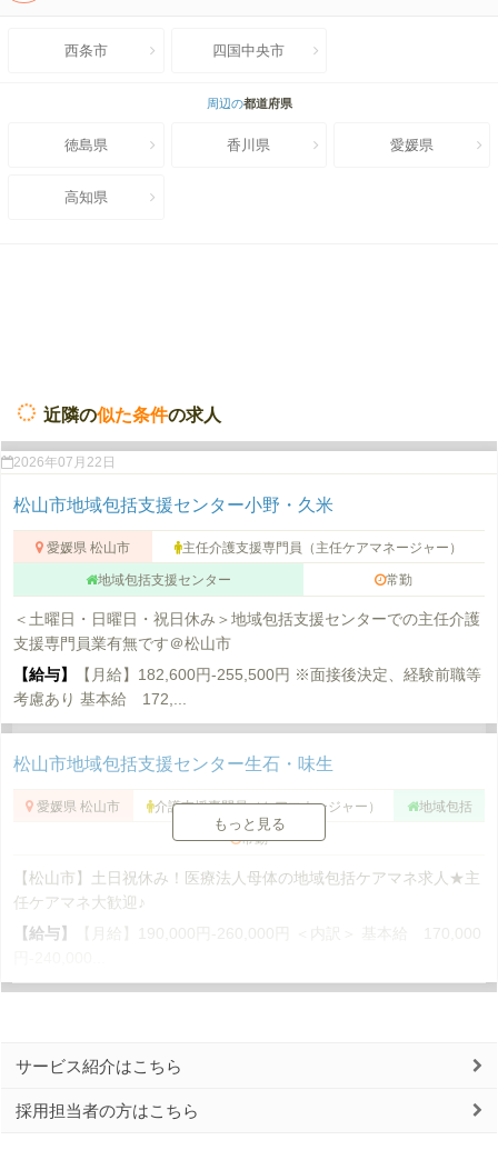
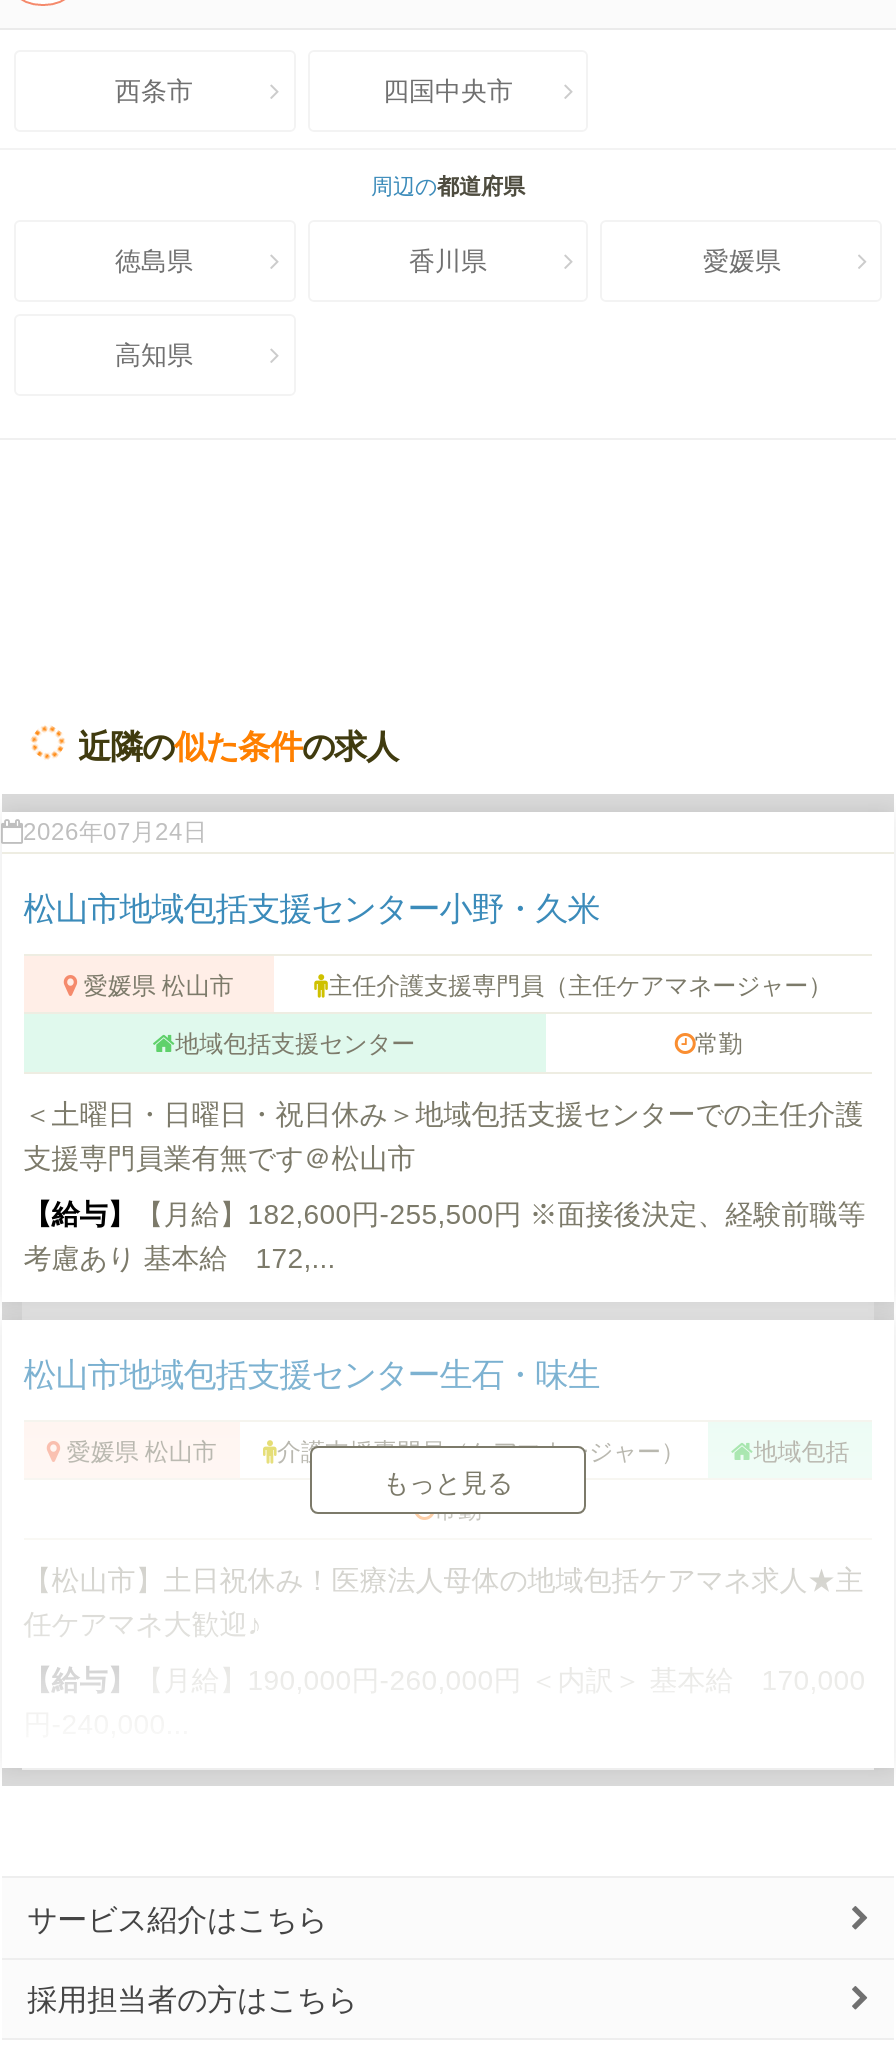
[13,454,115,470] 2026年07月22日 -> [23,818,207,846] 2026年07月24日

